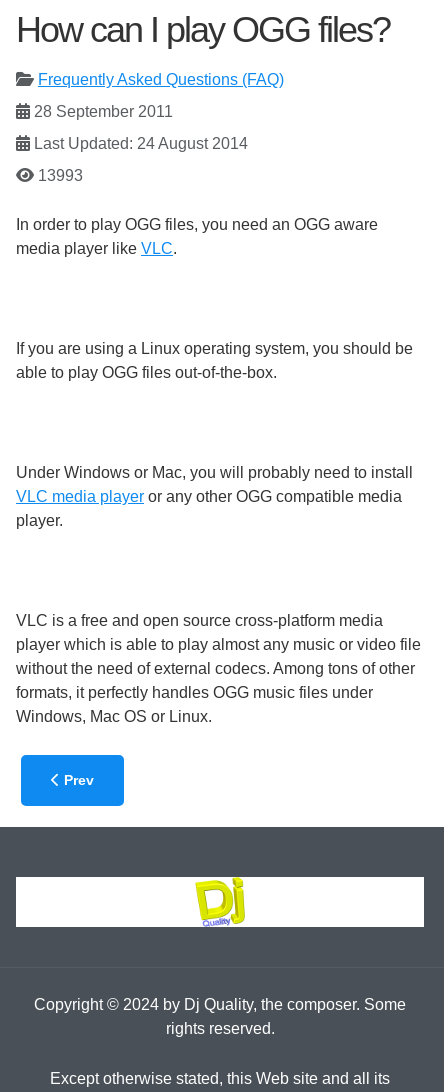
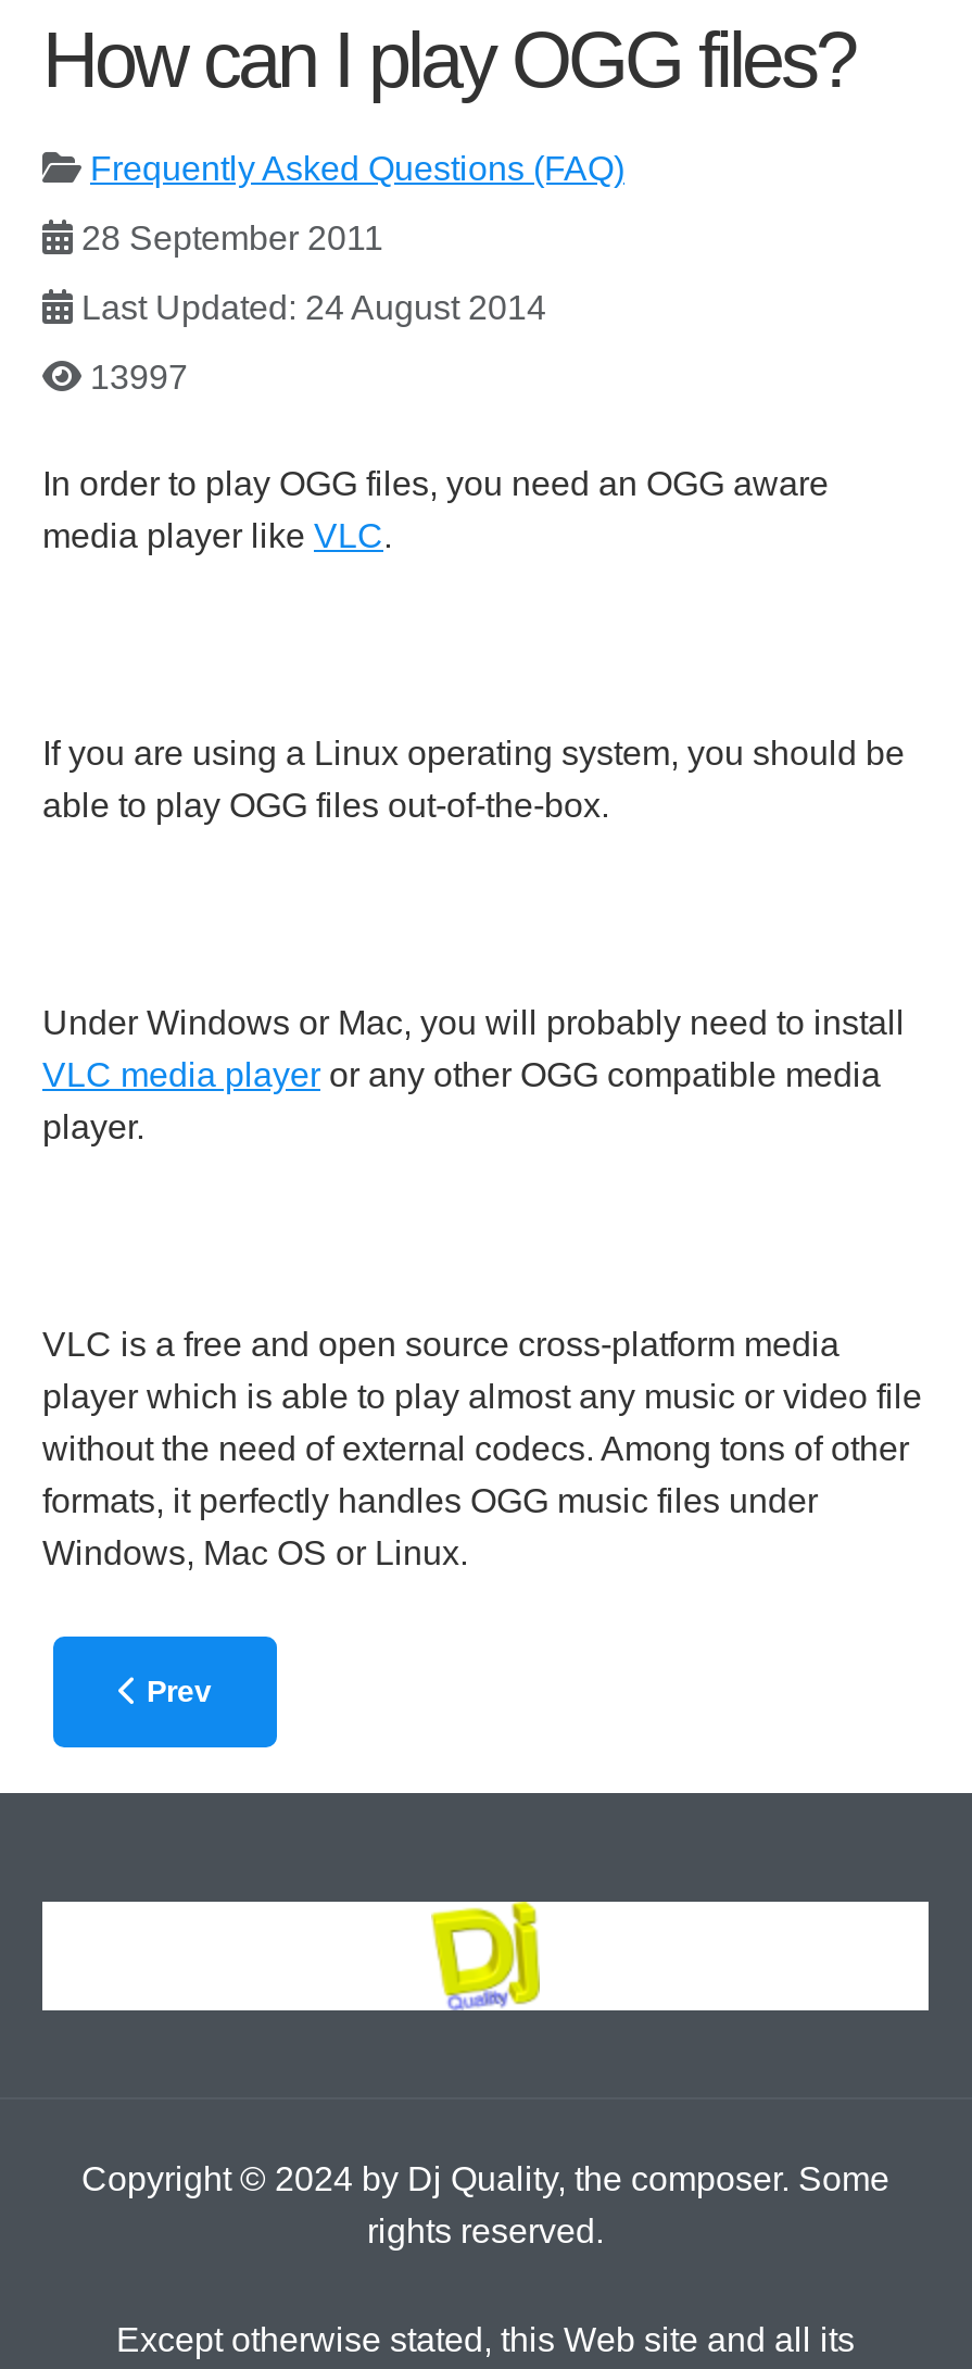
[38,167,83,184] 13993 -> [90,359,188,396] 13997

